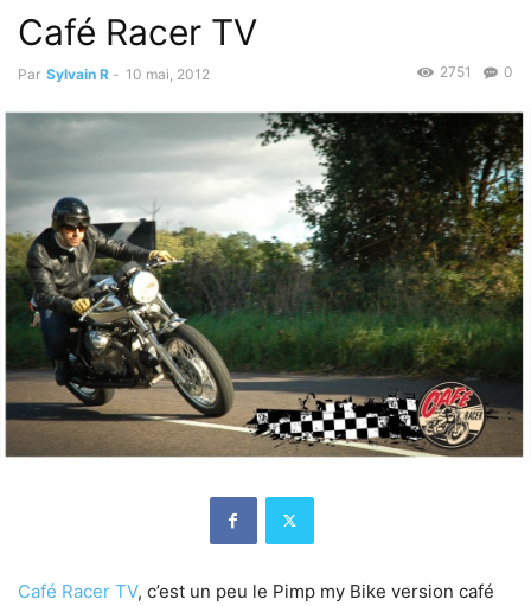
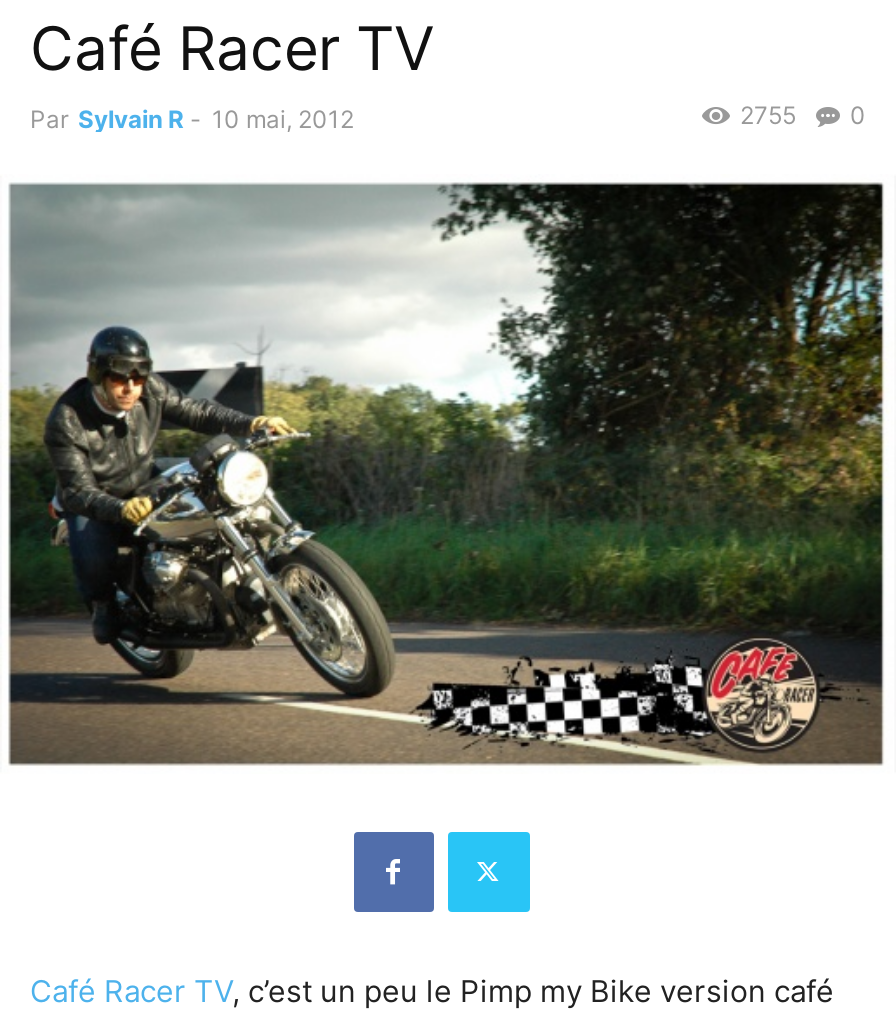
[440,63,513,81] 2751 0 -> [740,100,866,130] 2755 0

